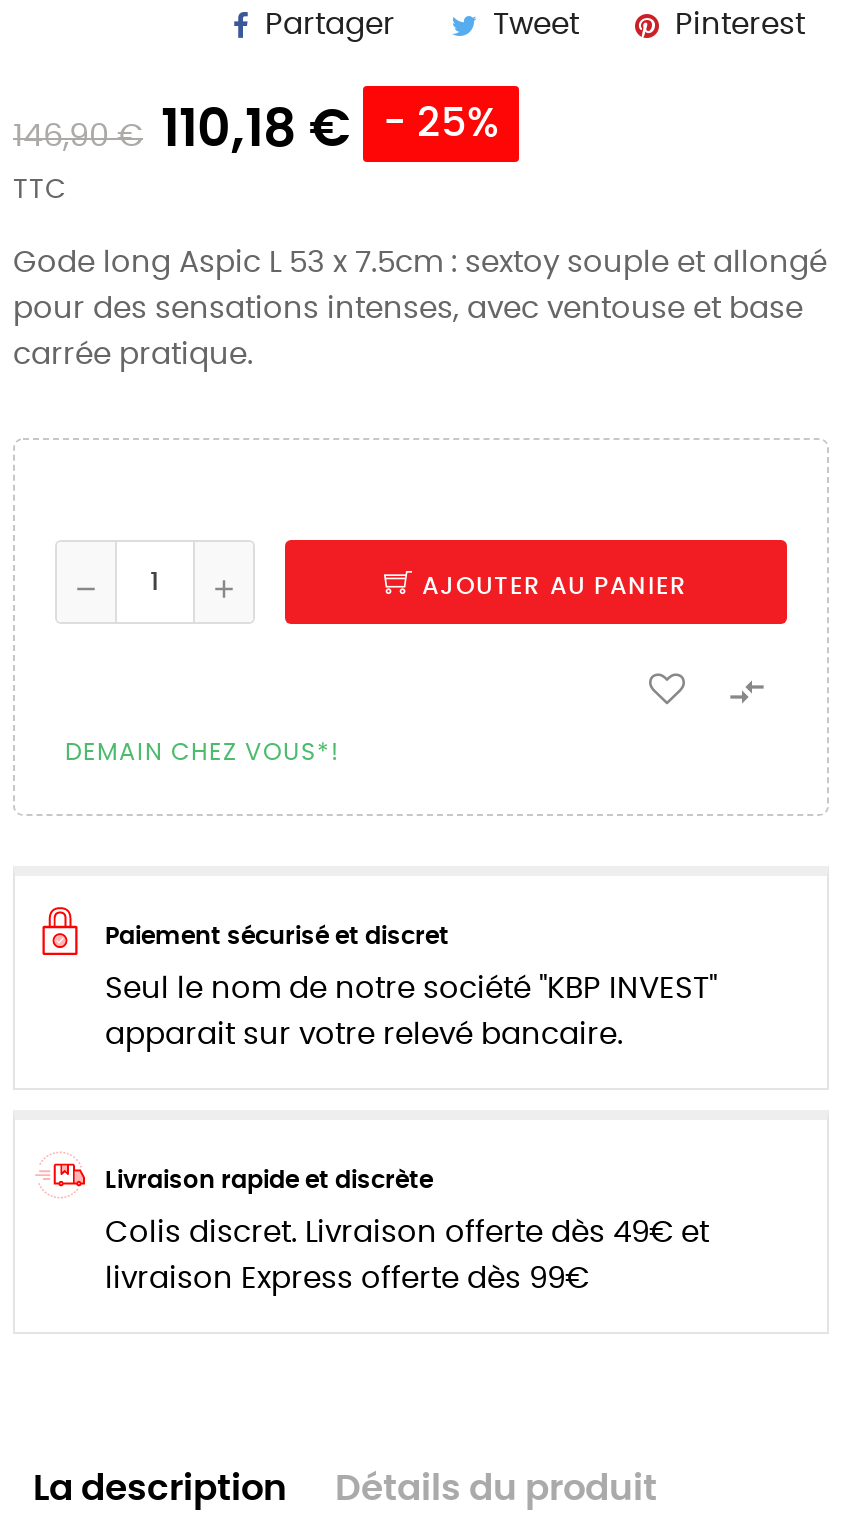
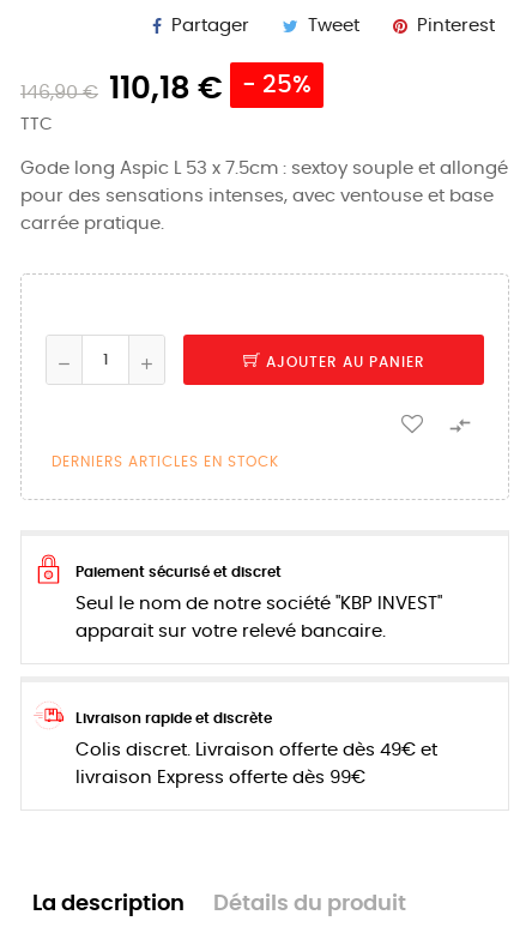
[65,740,341,764] DEMAIN CHEZ VOUS*! -> [52,455,279,469] DERNIERS ARTICLES EN STOCK

